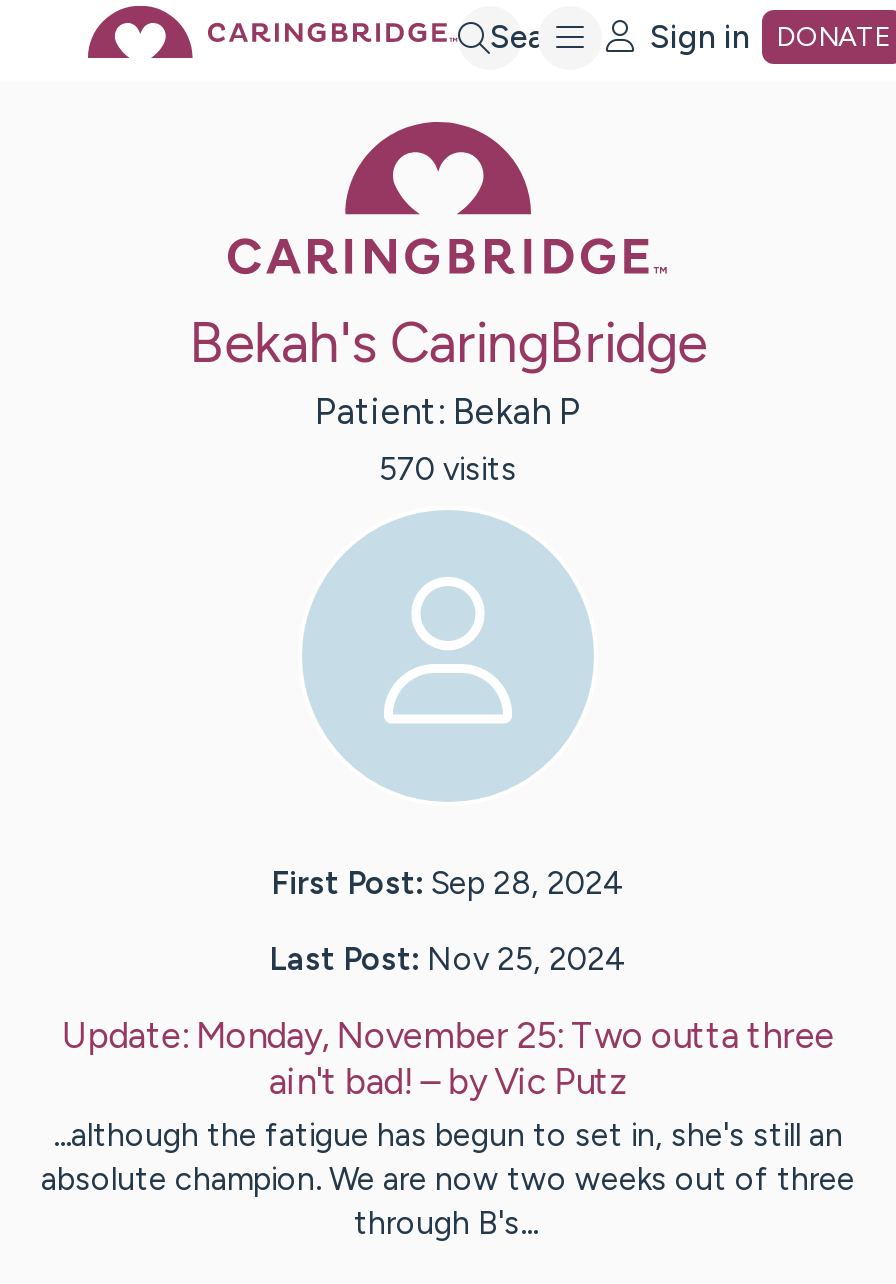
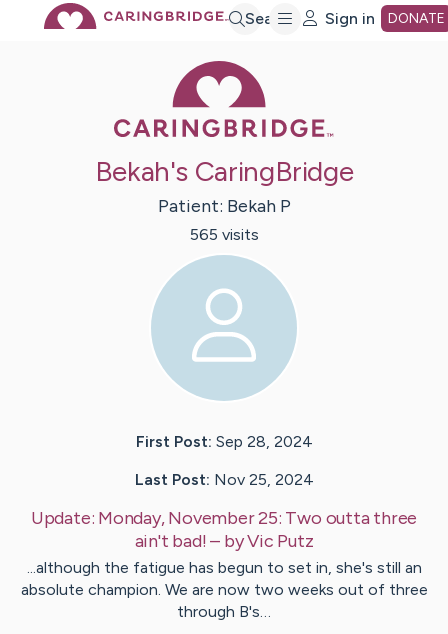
[379,451,517,489] 570 visits -> [189,225,258,244] 565 visits

